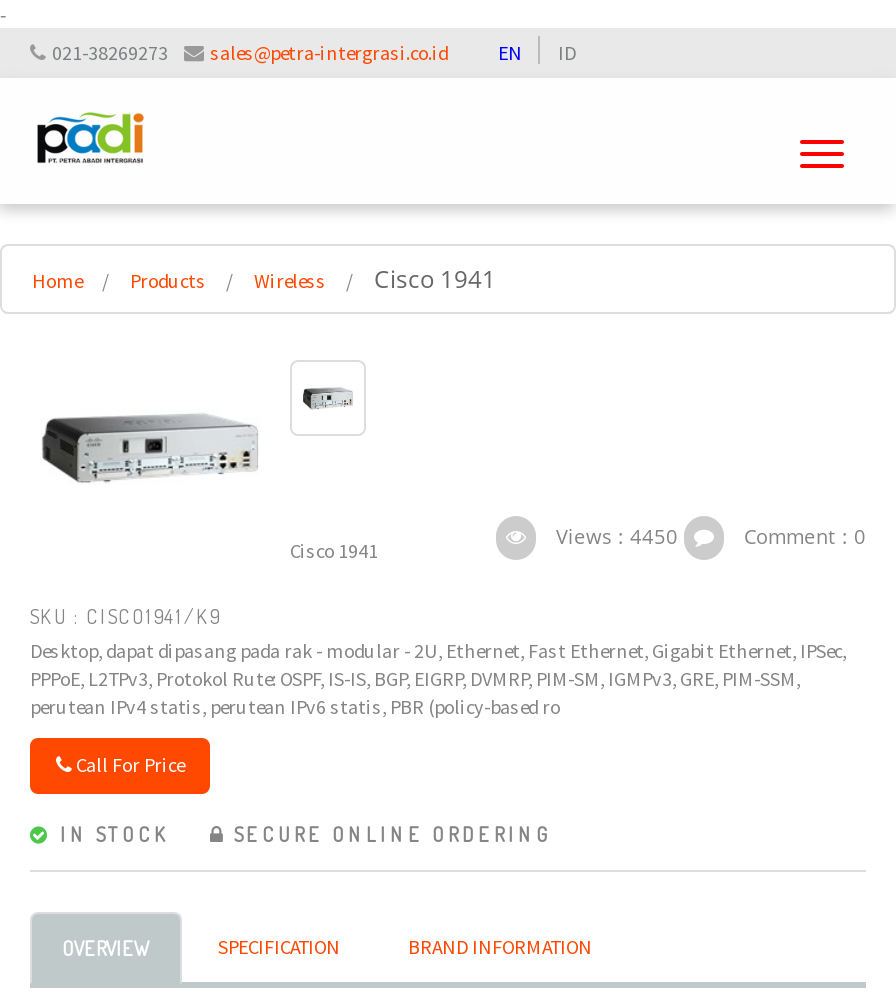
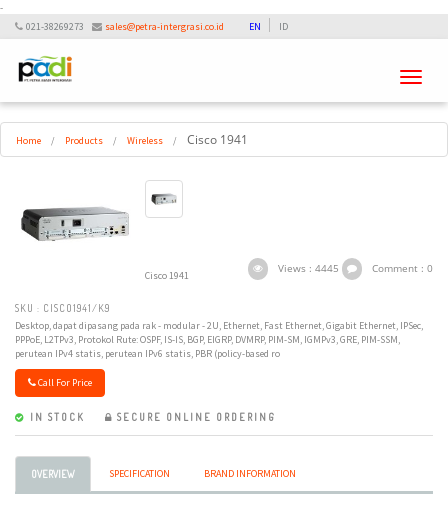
[556,522,678,550] Views : 4450 -> [278,261,339,275] Views : 4445

